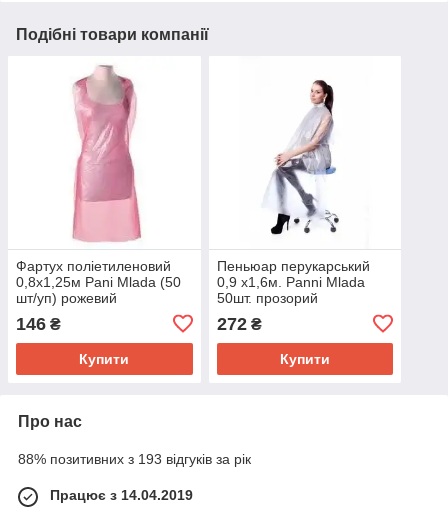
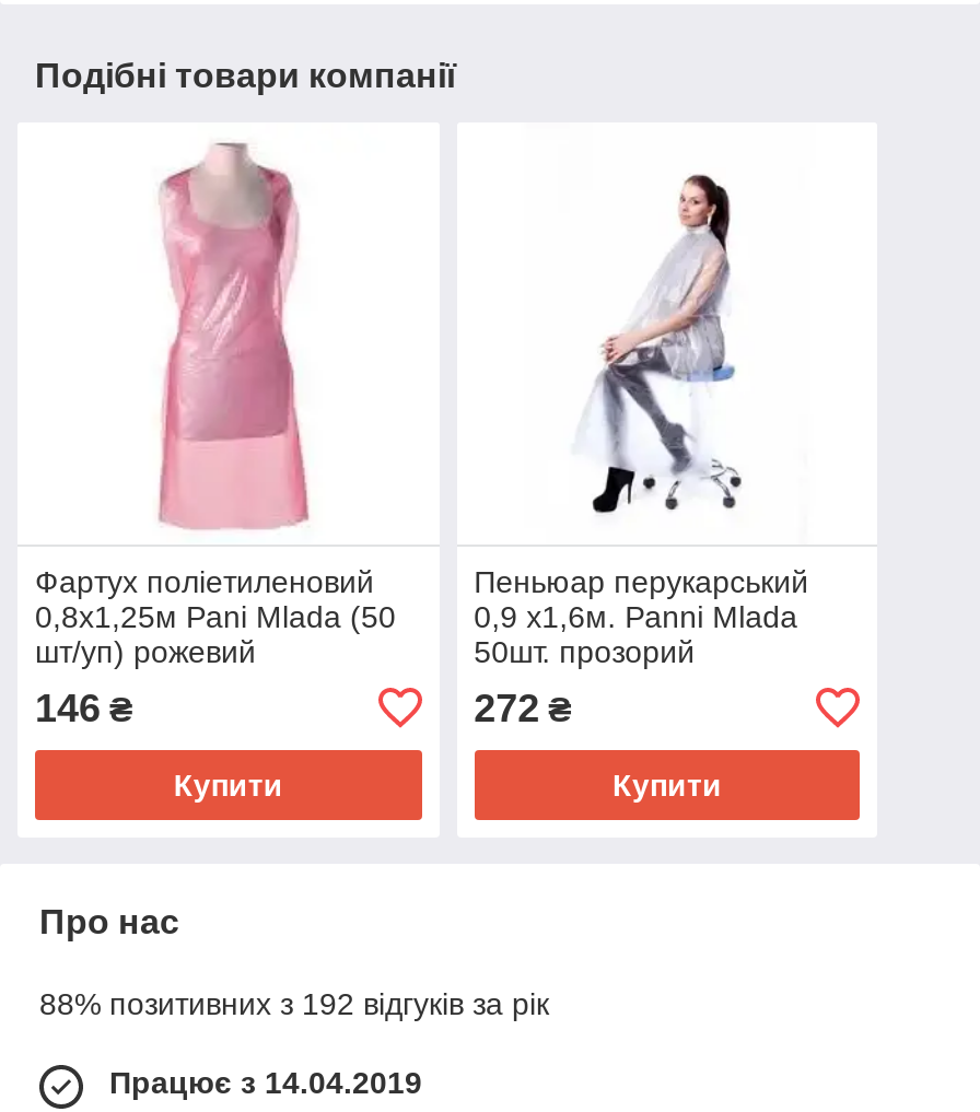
[18,451,251,467] 88% позитивних з 193 відгуків за рік -> [39,986,549,1021] 88% позитивних з 192 відгуків за рік

